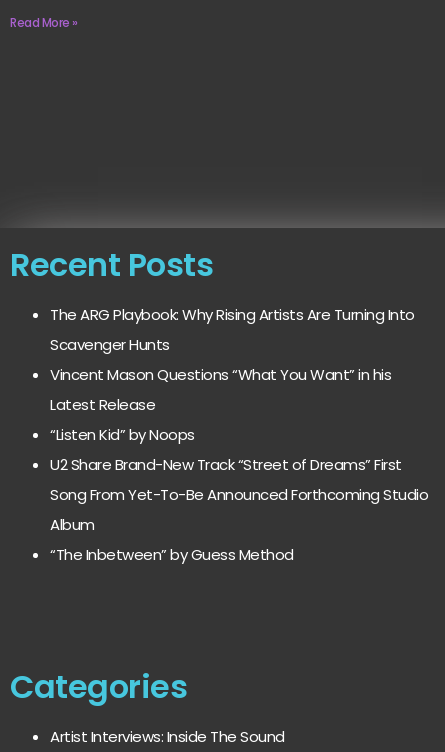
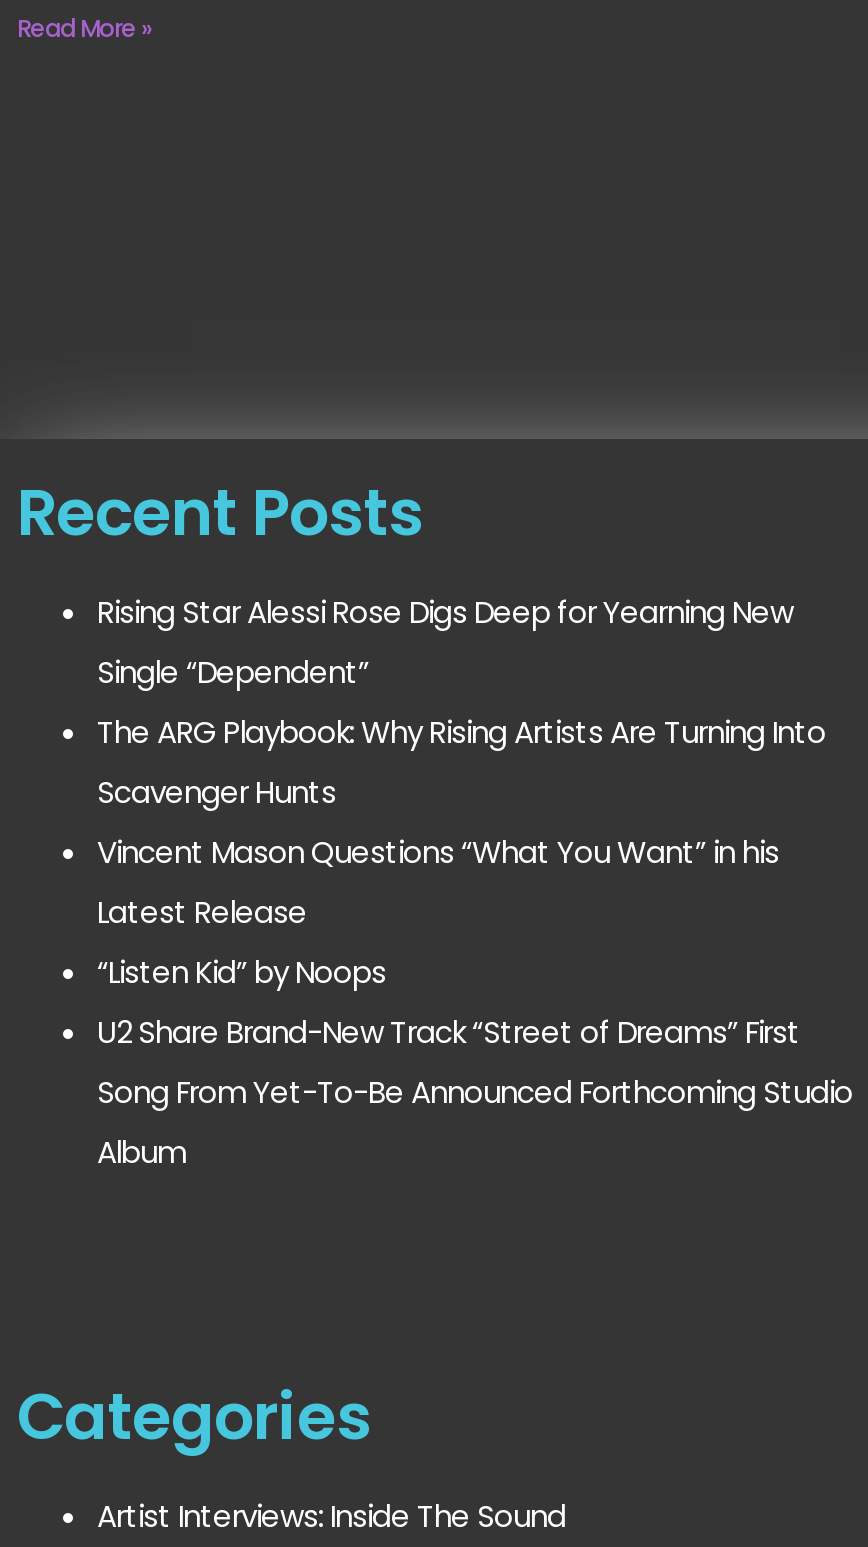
none -> [97,591,793,693] Rising Star Alessi Rose Digs Deep for Yearning New | Single “Dependent”
moved [50,304,428,535] -> [97,711,853,1173]: The ARG Playbook: Why Rising Artists Are Turning Into | Scavenger Hunts | Vincent Mason Questions “What You Want” in his | Latest Release | “Listen Kid” by Noops | U2 Share Brand-New Track “Street of Dreams” First | Song From Yet-To-Be Announced Forthcoming Studio | Album
[50,544,293,565] “The Inbetween” by Guess Method -> none

